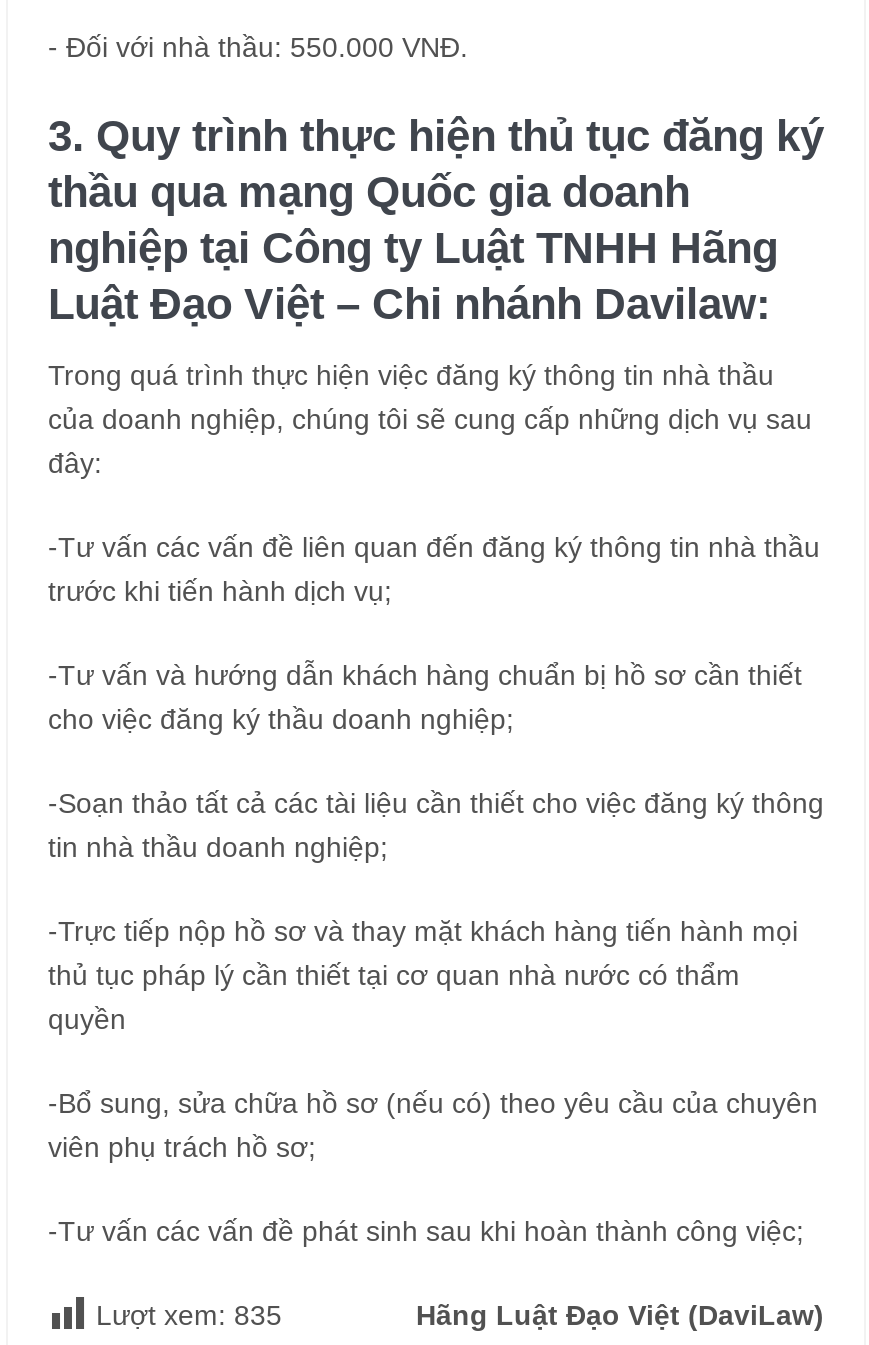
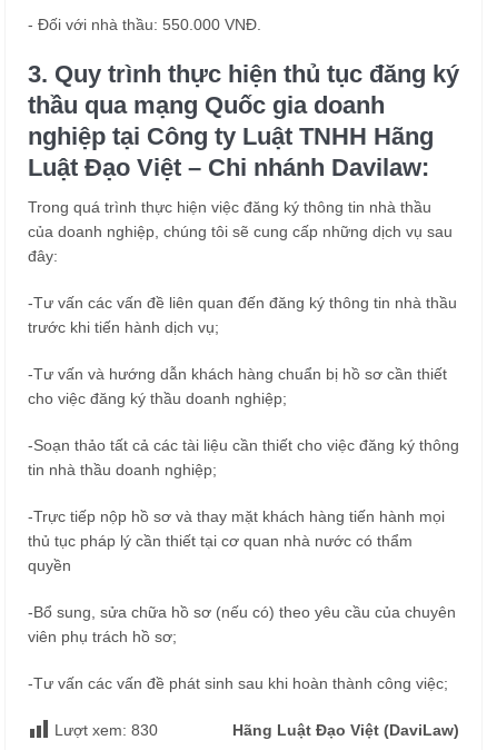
[96,1299,282,1331] Lượt xem: 835 -> [54,721,158,739] Lượt xem: 830

